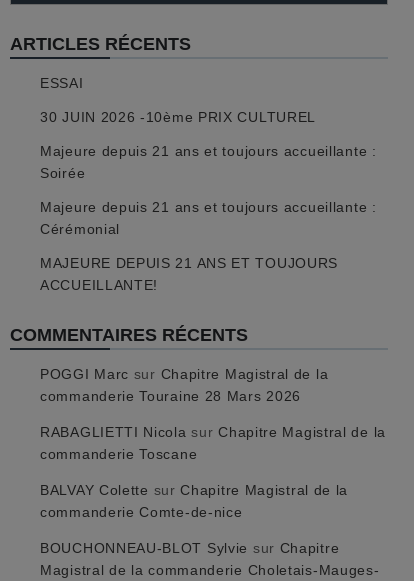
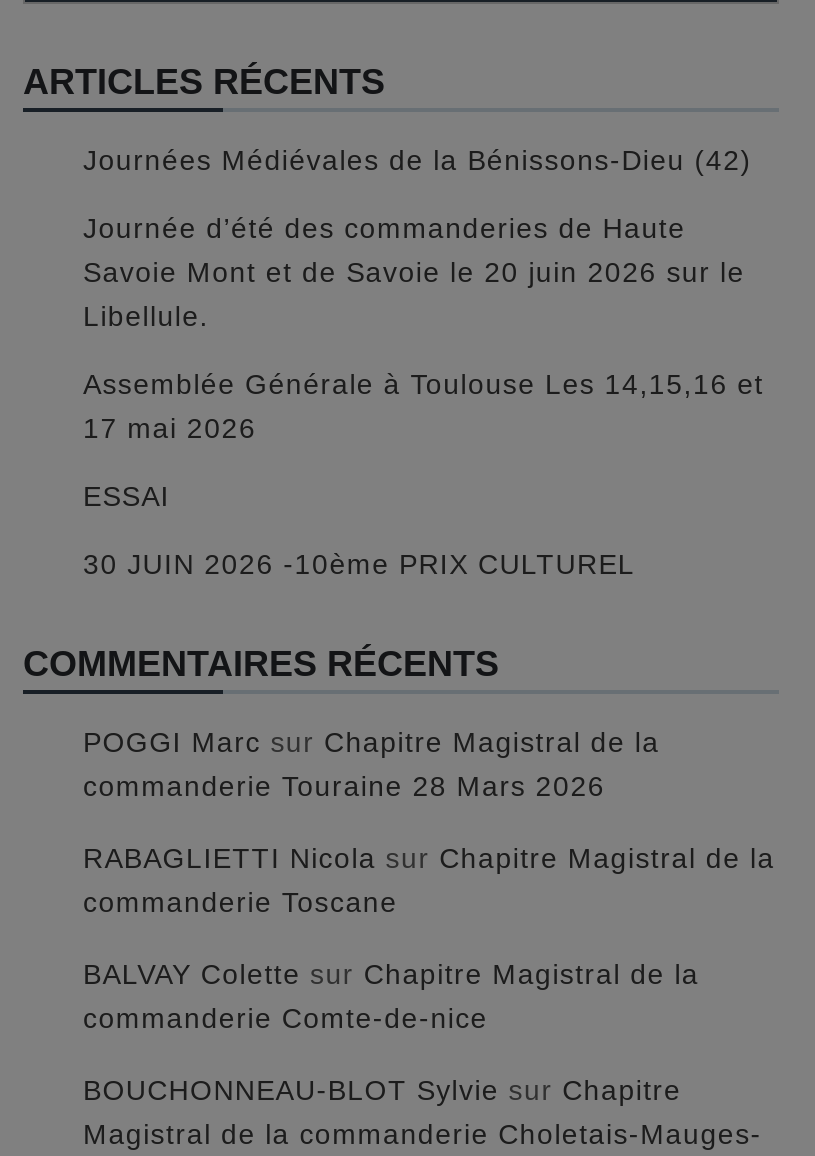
none -> [83,145,764,445] Journées Médiévales de la Bénissons-Dieu (42) | Journée d’été des commanderies de Haute | Savoie Mont et de Savoie le 20 juin 2026 sur le | Libellule. | Assemblée Générale à Toulouse Les 14,15,16 et | 17 mai 2026
moved [40,75,316,125] -> [83,481,635,581]: ESSAI | 30 JUIN 2026 -10ème PRIX CULTUREL
[40,143,377,293] Majeure depuis 21 ans et toujours accueillante : | Soirée | Majeure depuis 21 ans et toujours accueillante : | Cérémonial | MAJEURE DEPUIS 21 ANS ET TOUJOURS | ACCUEILLANTE! -> none

